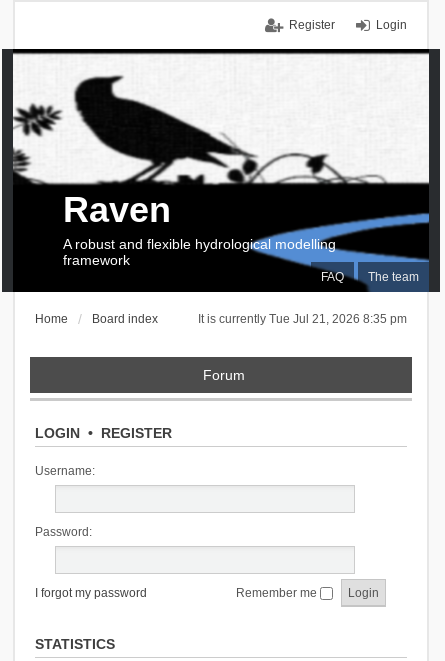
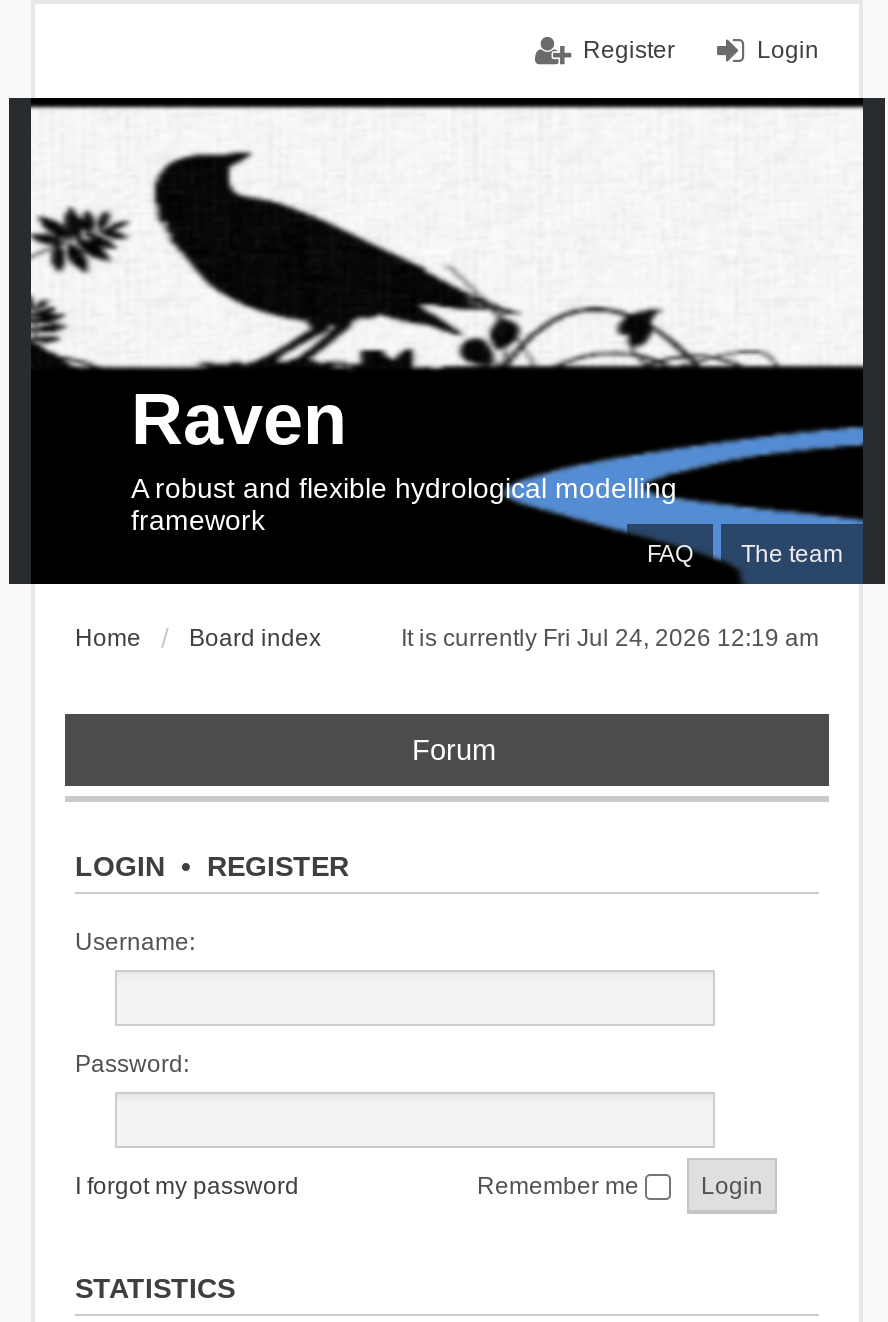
[198,312,407,326] It is currently Tue Jul 21, 2026 8:35 pm -> [401,624,819,652] It is currently Fri Jul 24, 2026 12:19 am

